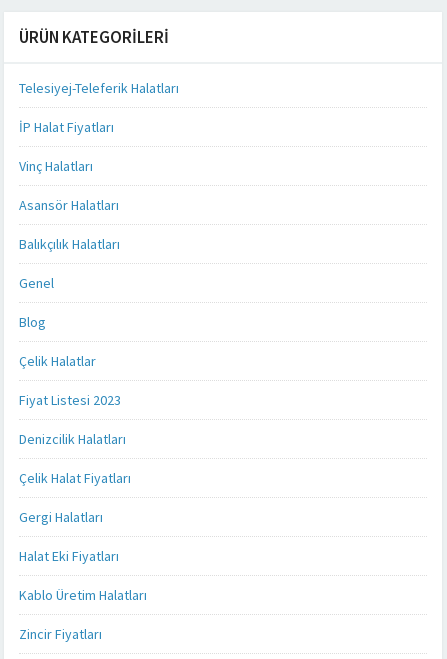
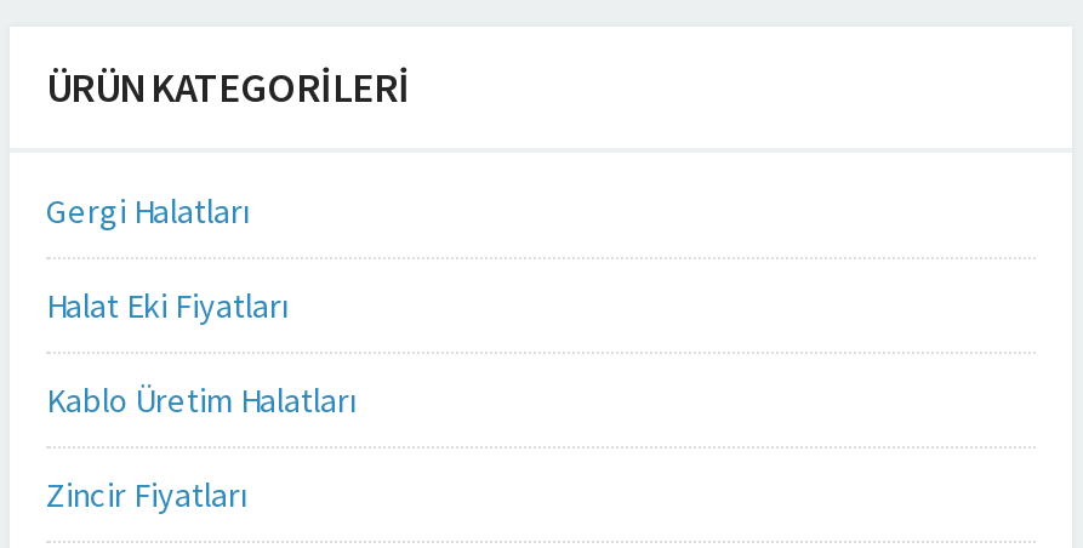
[19,79,179,487] Telesiyej-Teleferik Halatları | İP Halat Fiyatları | Vinç Halatları | Asansör Halatları | Balıkçılık Halatları | Genel | Blog | Çelik Halatlar | Fiyat Listesi 2023 | Denizcilik Halatları | Çelik Halat Fiyatları -> none

